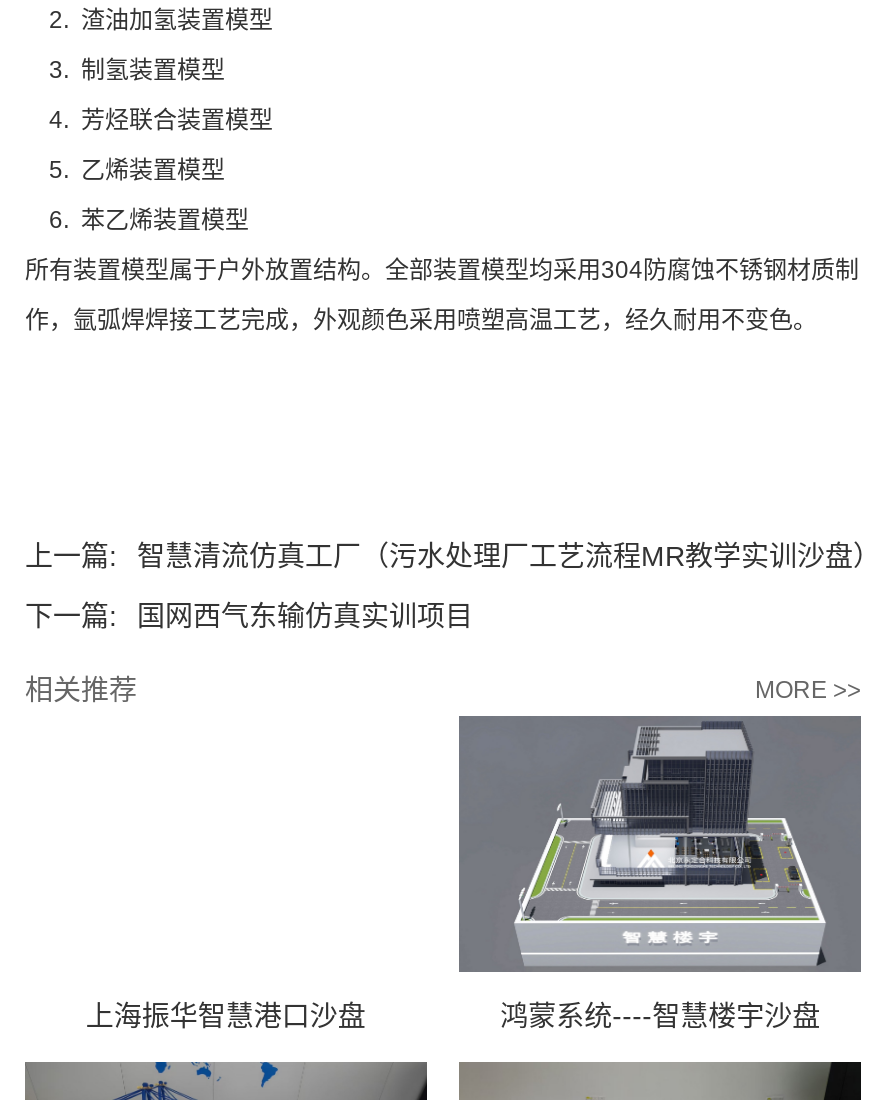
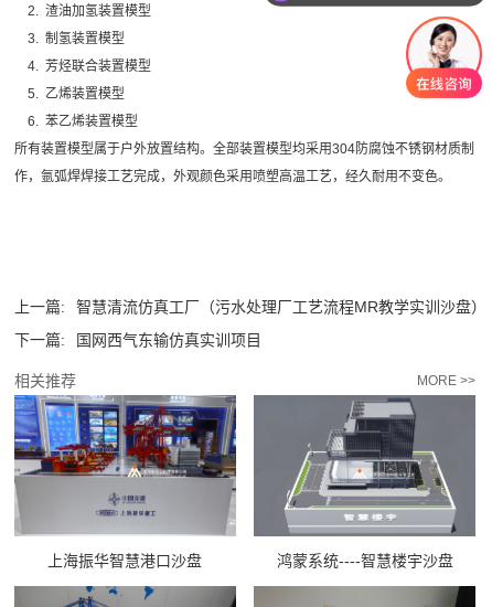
none -> [405,15,483,99] [image]
none -> [13,394,237,536] [image]

